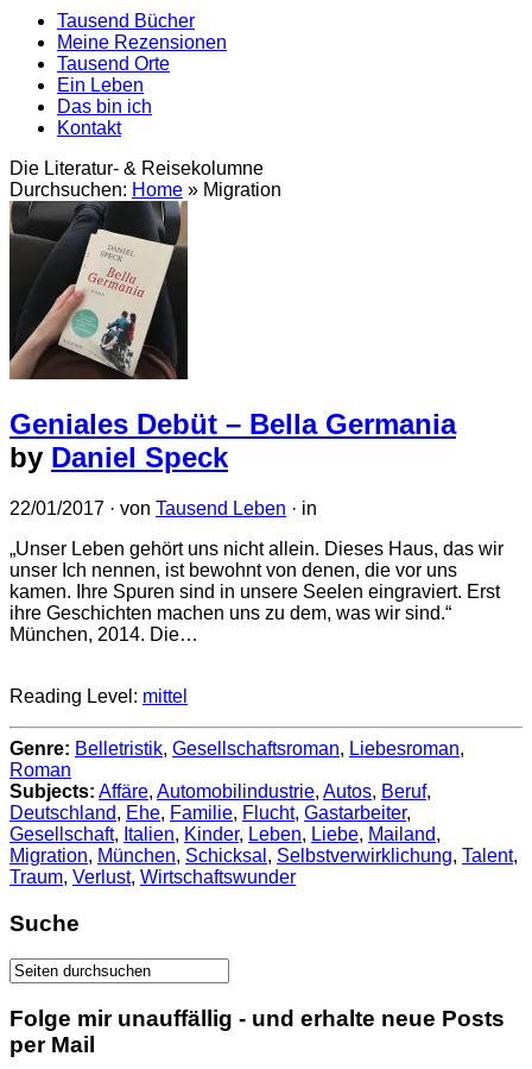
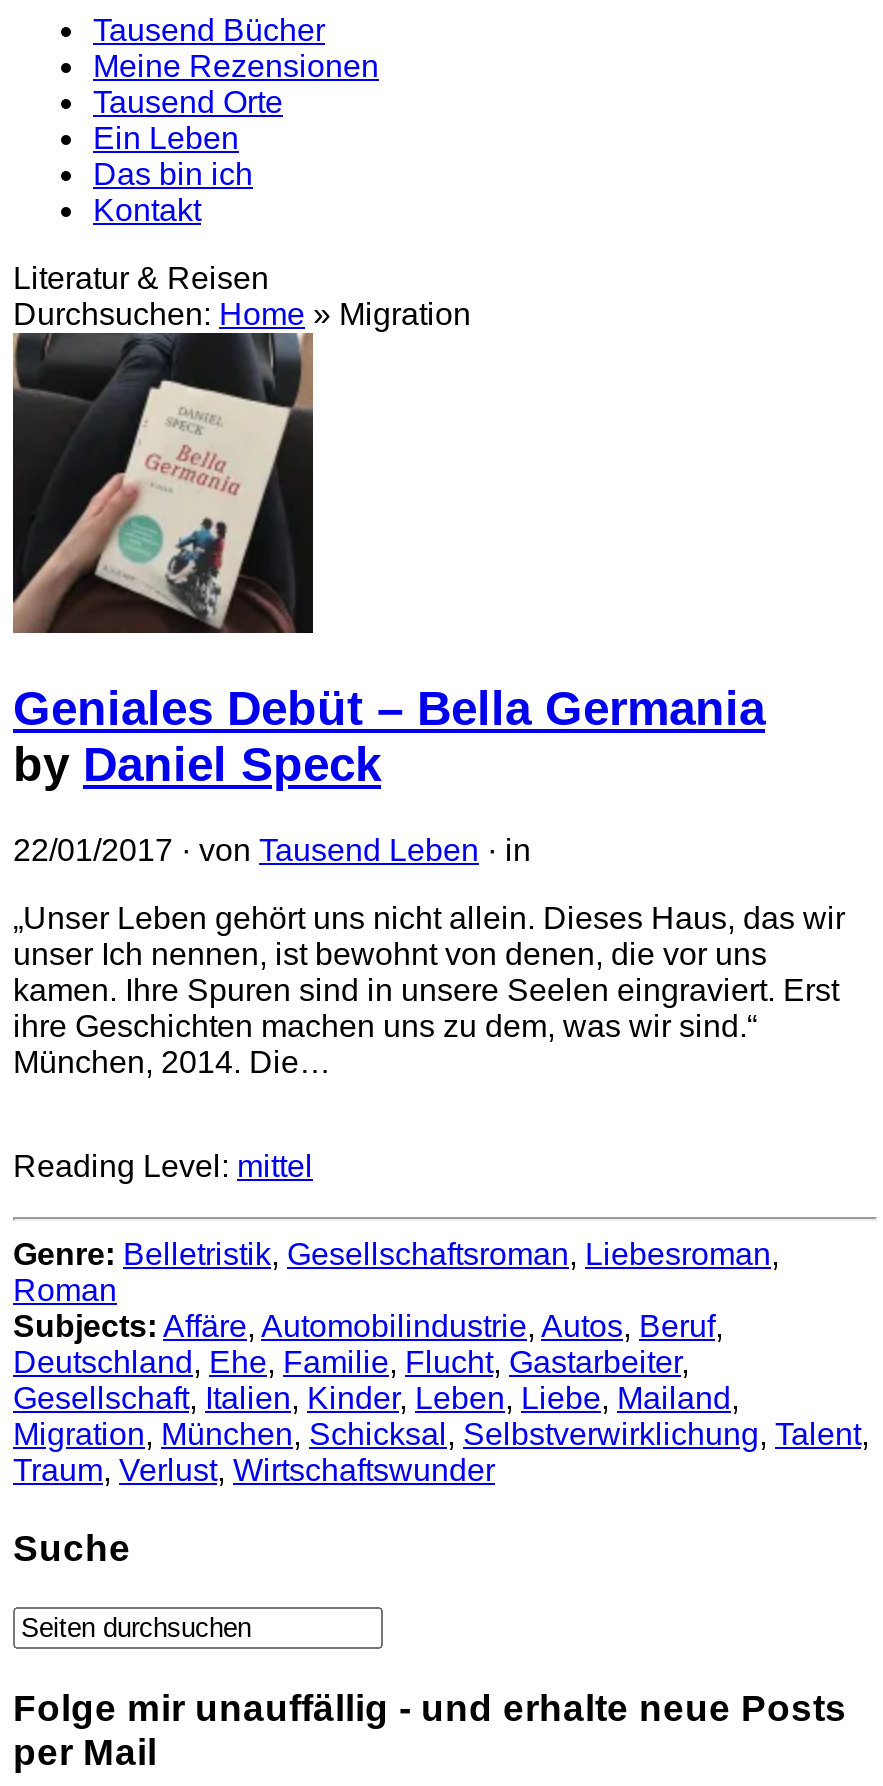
[9,158,264,178] Die Literatur- & Reisekolumne -> [13,261,269,295] Literatur & Reisen

